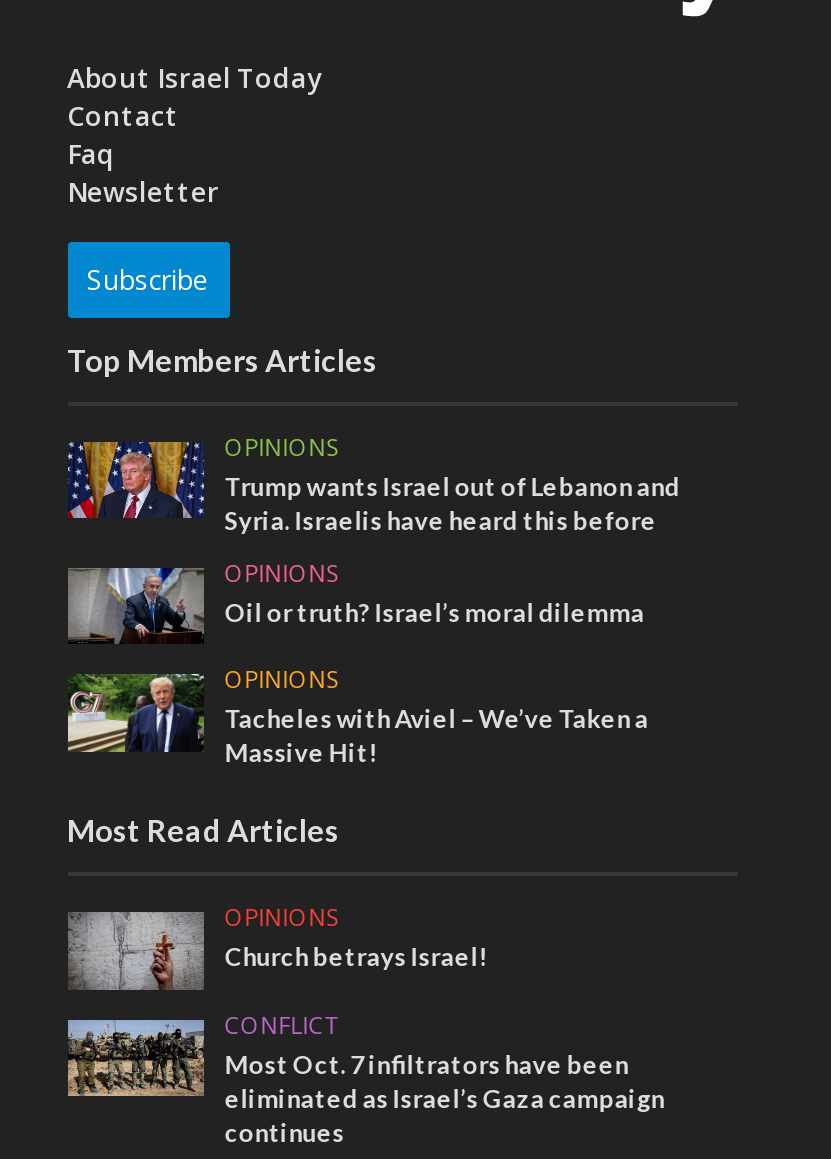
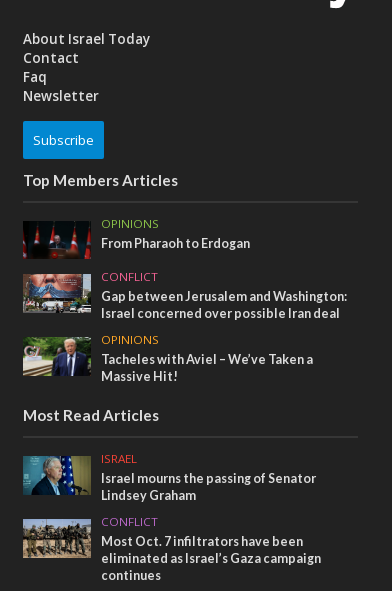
[66,440,680,535] [image] | Trump wants Israel out of Lebanon and | Syria. Israelis have heard this before -> [22,221,250,260] [image] | From Pharaoh to Erdogan
[66,548,644,644] [image] | OPINIONS | Oil or truth? Israel’s moral dilemma -> [23,269,347,321] [image] | CONFLICT | Gap between Jerusalem and Washington: | Israel concerned over possible Iran deal
[68,902,488,992] [image] | OPINIONS | Church betrays Israel! -> [23,451,316,503] [image] | ISRAEL | Israel mourns the passing of Senator | Lindsey Graham

